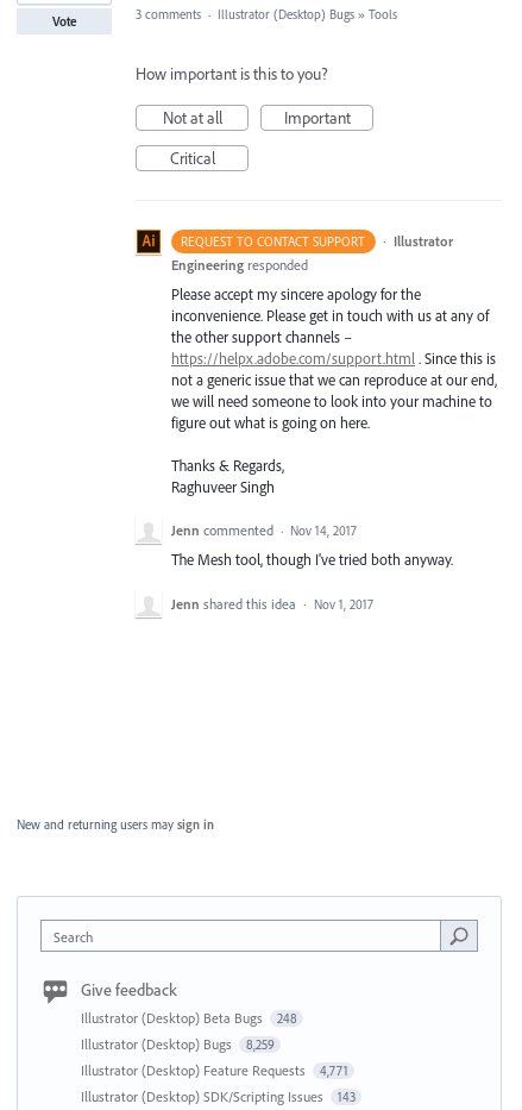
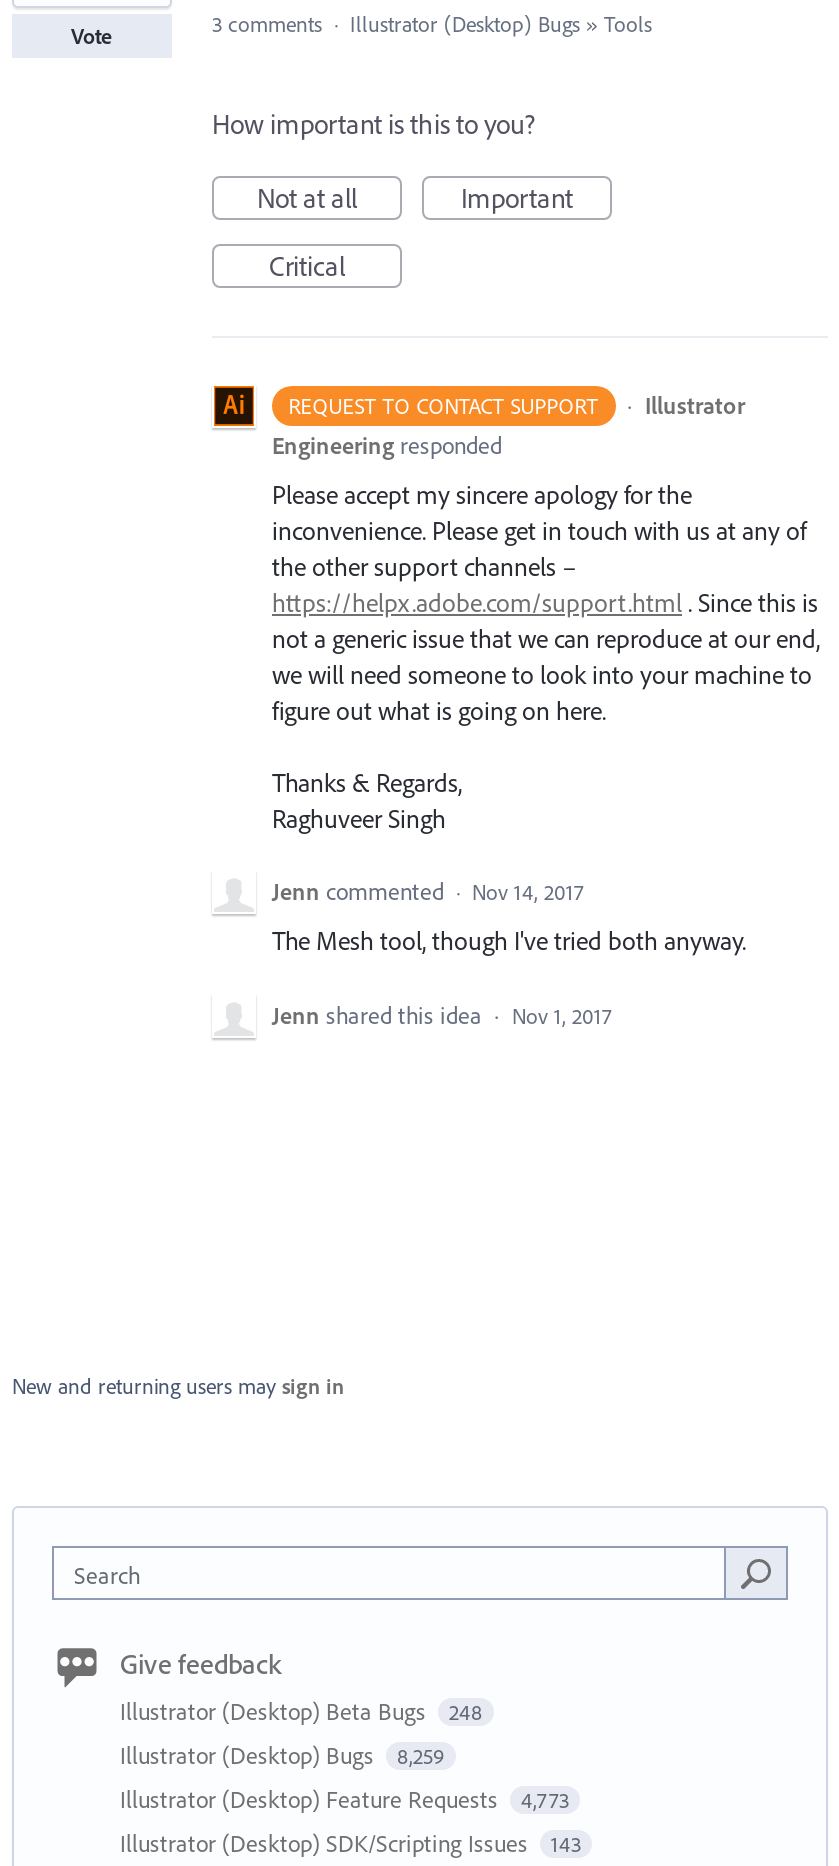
[81,1061,348,1079] Illustrator (Desktop) Feature Requests 4,771 -> [120,1783,569,1813] Illustrator (Desktop) Feature Requests 4,773

